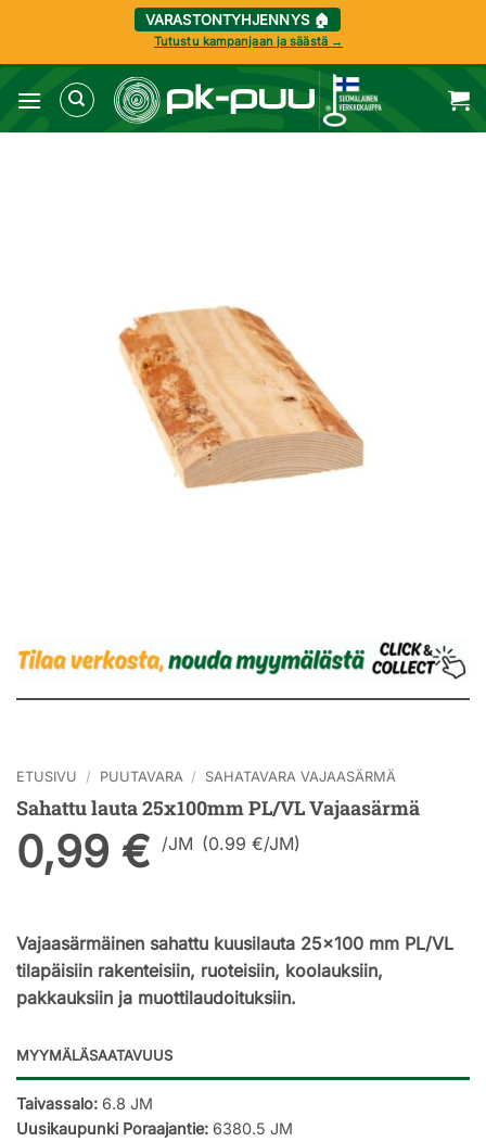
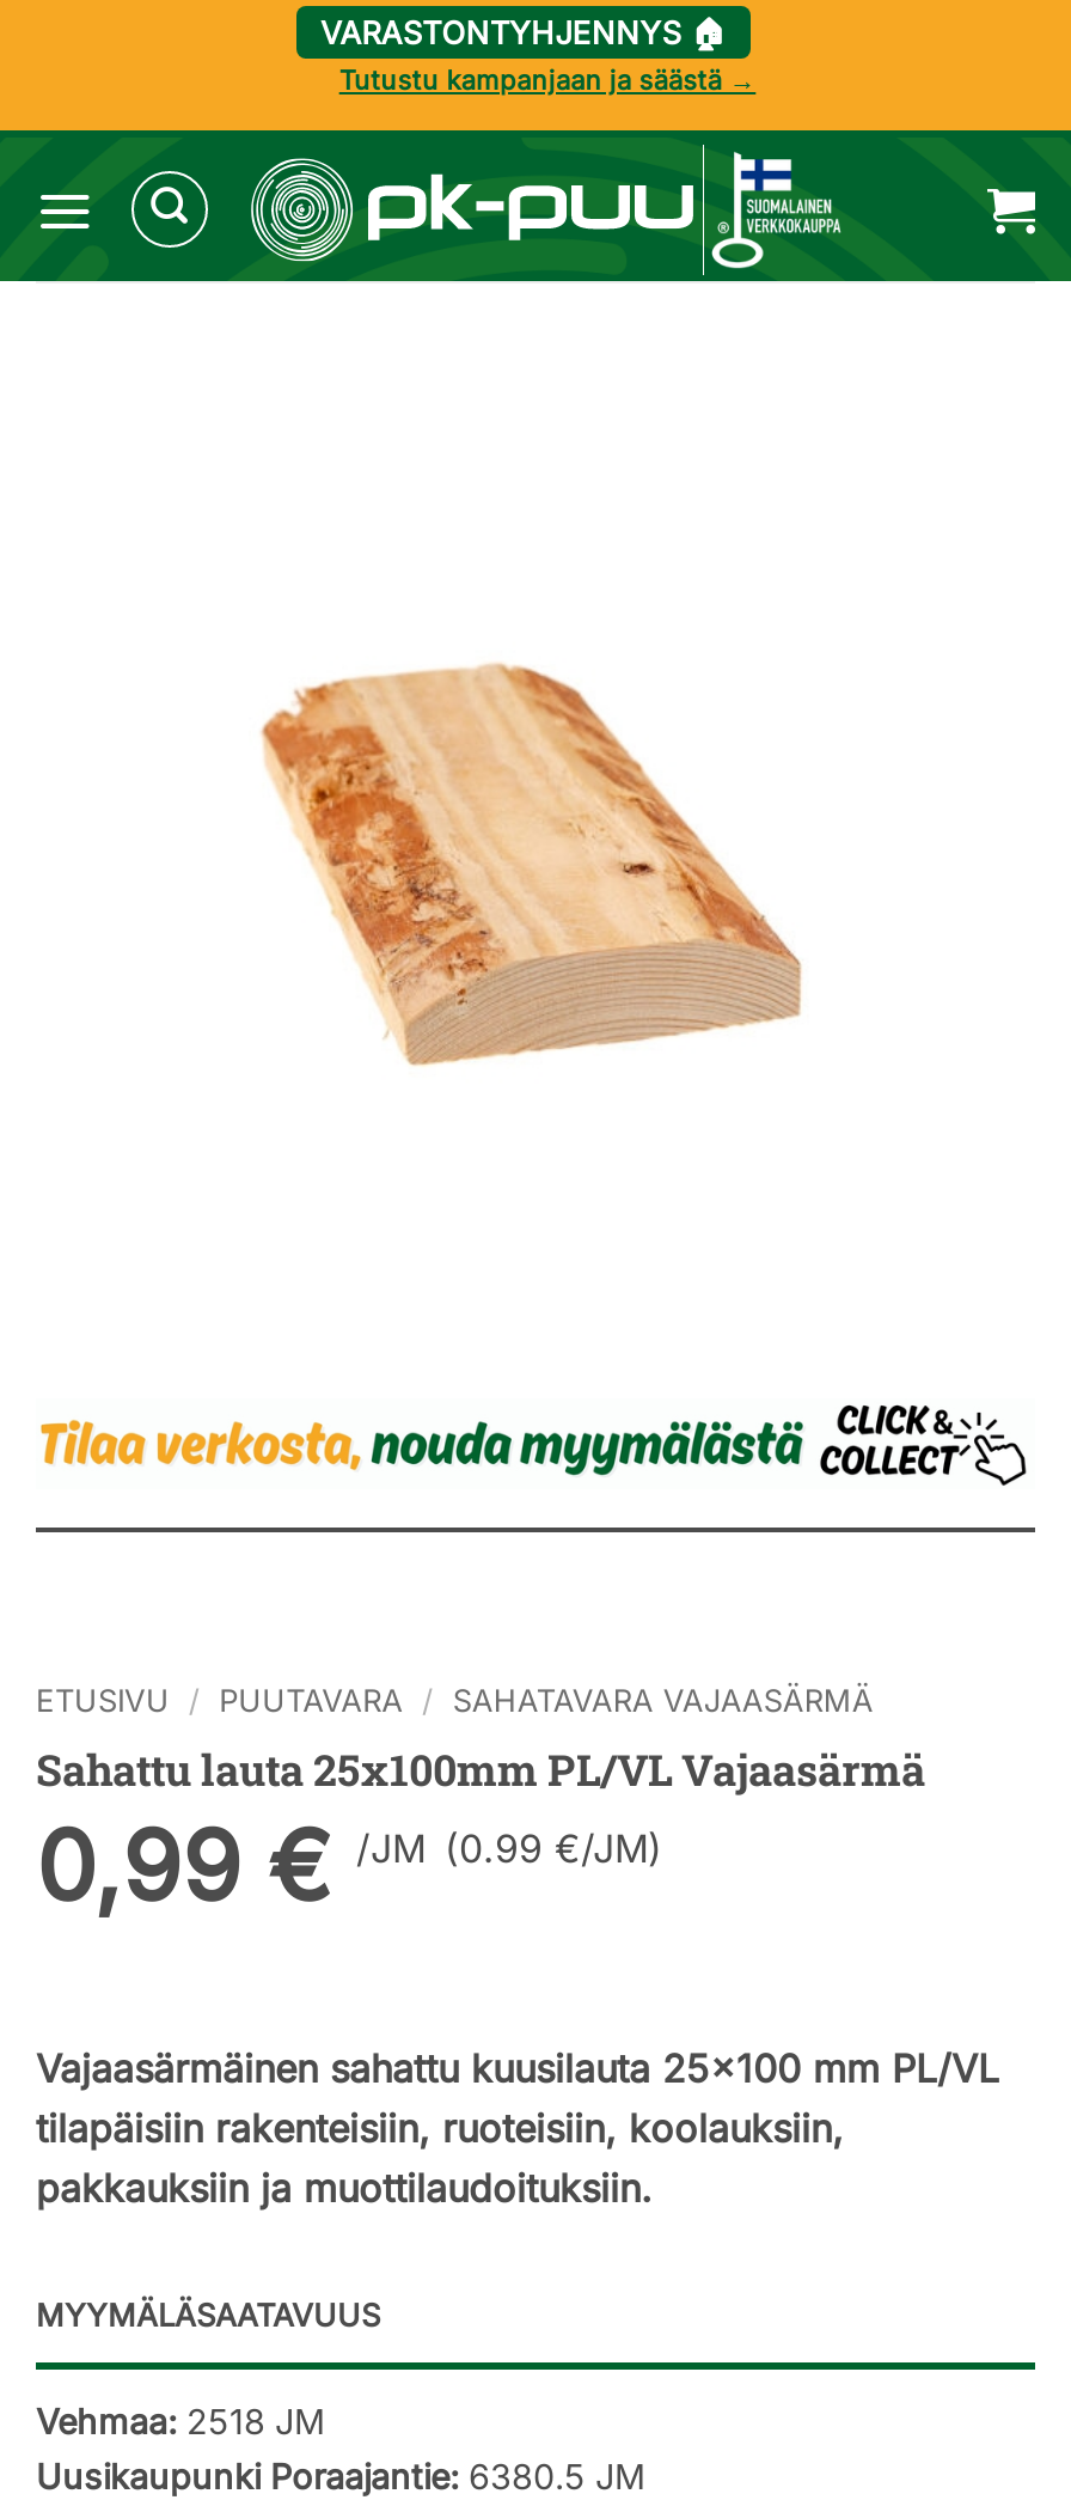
[16,1094,153,1112] Taivassalo: 6.8 JM -> [36,2400,325,2440] Vehmaa: 2518 JM

